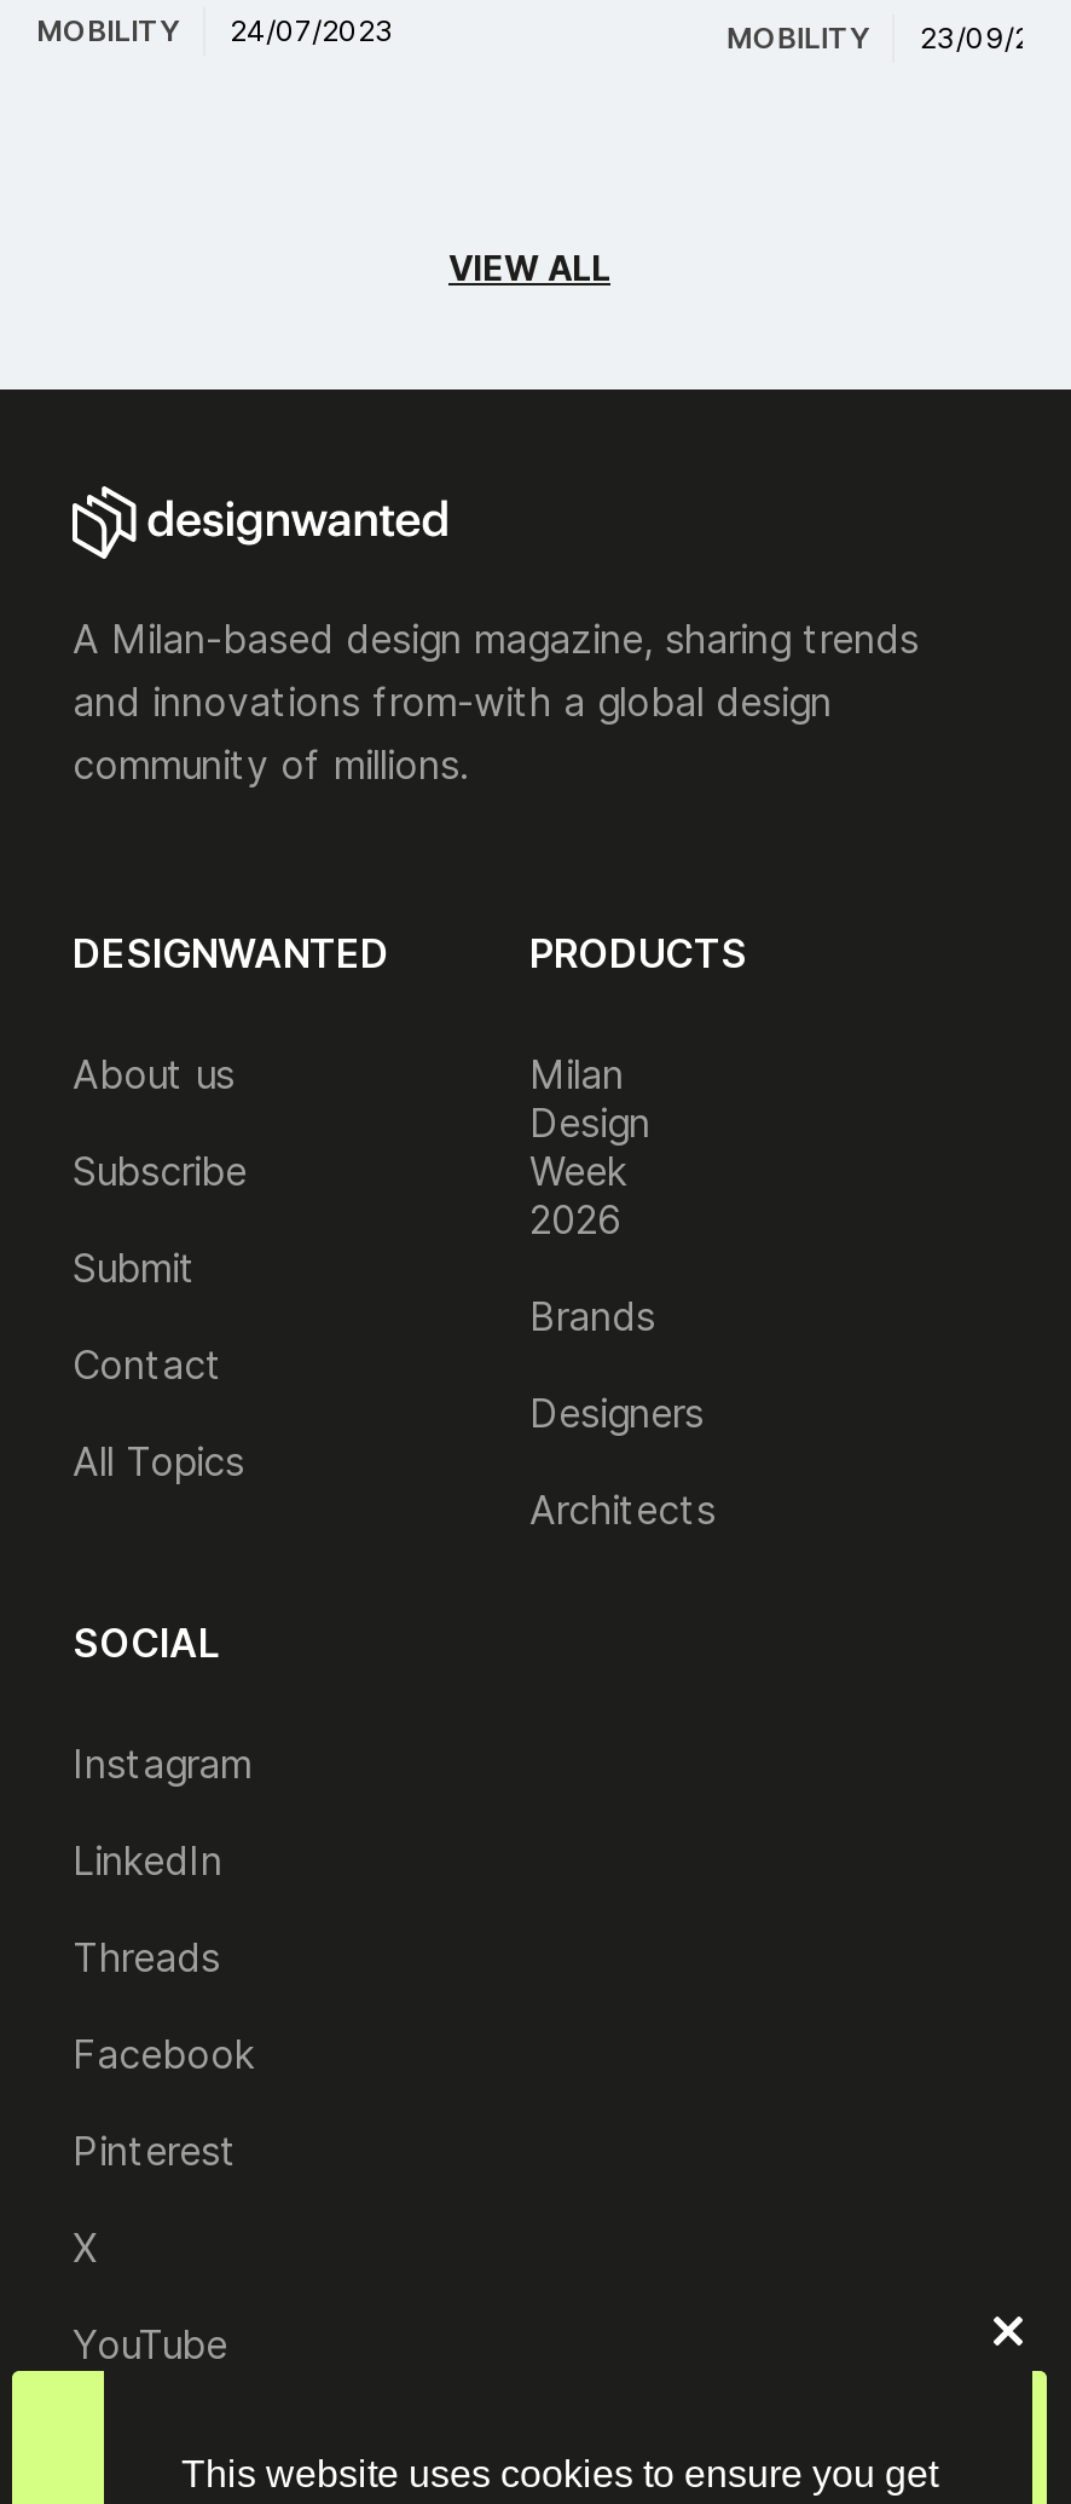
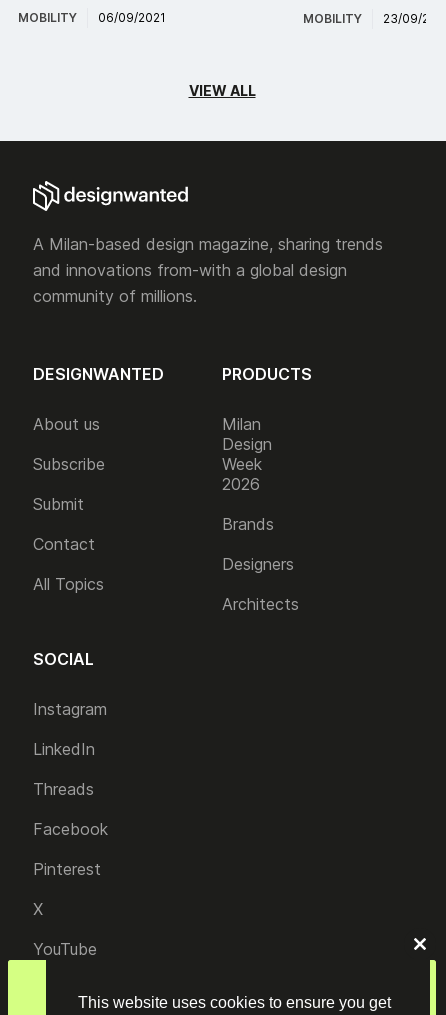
[36,12,394,48] MOBILITY 24/07/2023 -> [18,10,166,25] MOBILITY 06/09/2021

